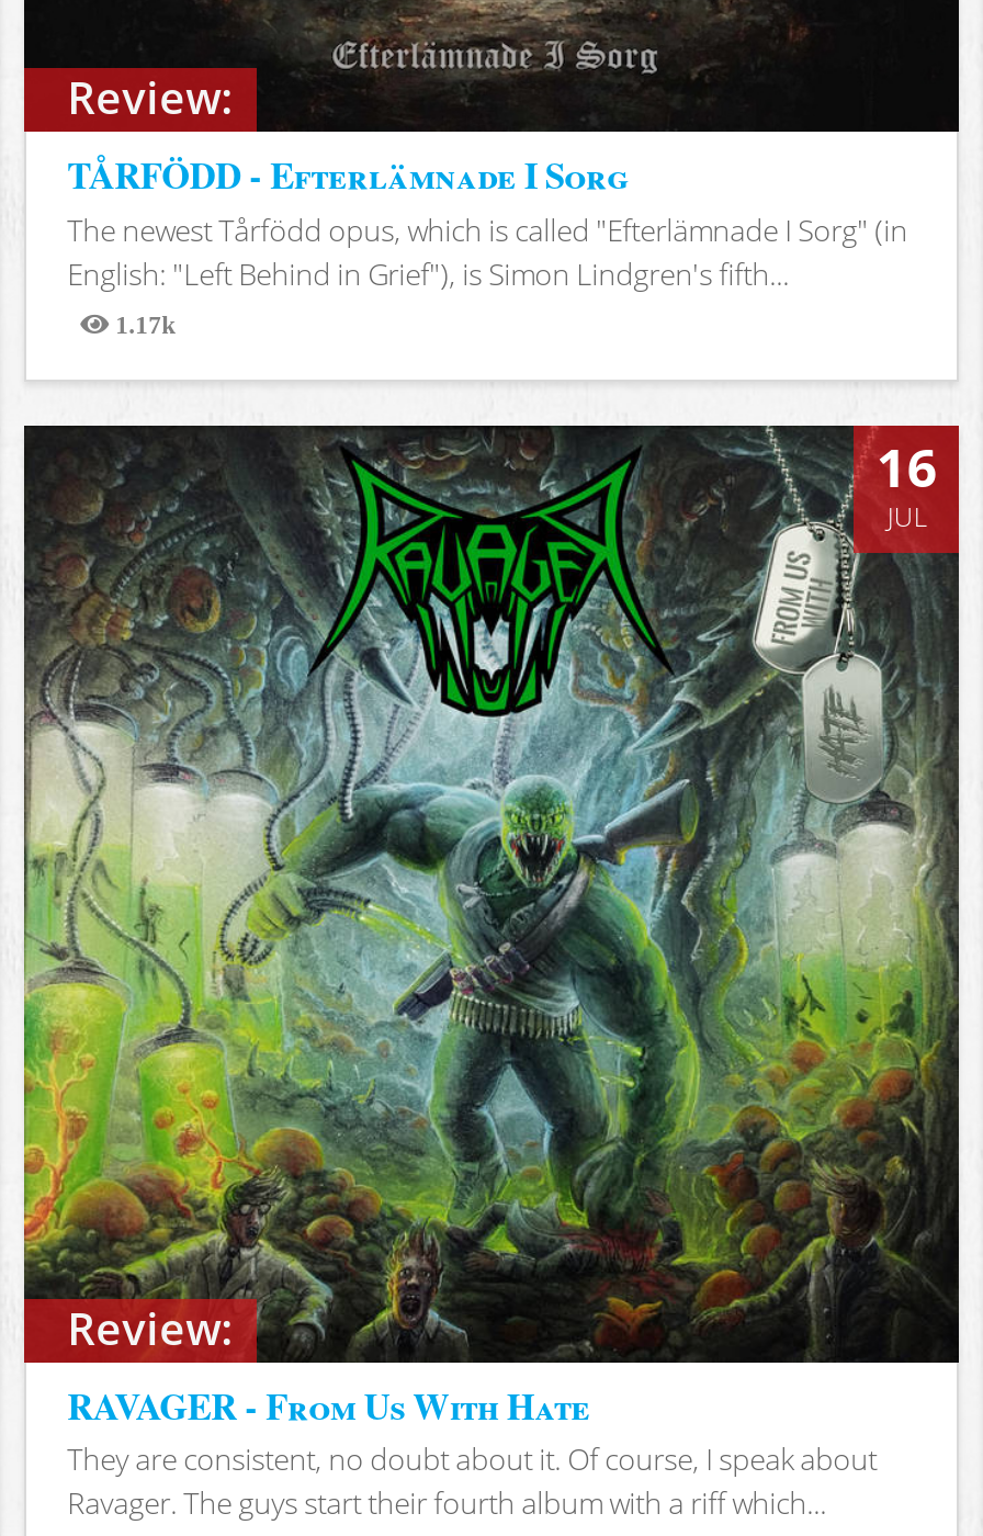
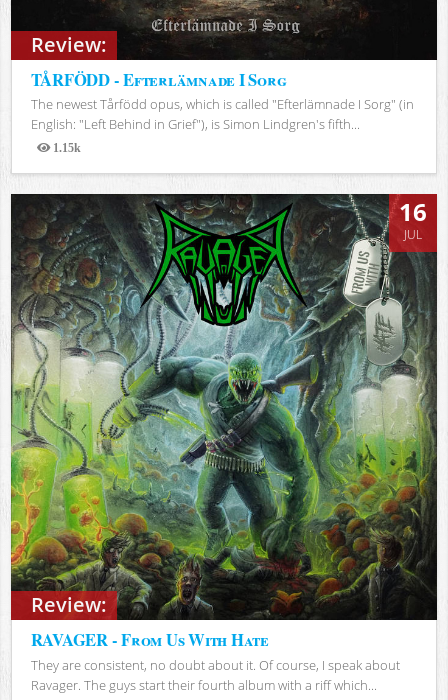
[109,311,177,335] 1.17k -> [50,142,81,153] 1.15k

